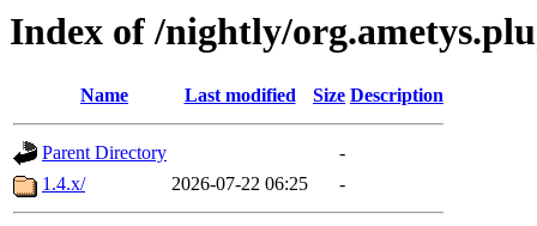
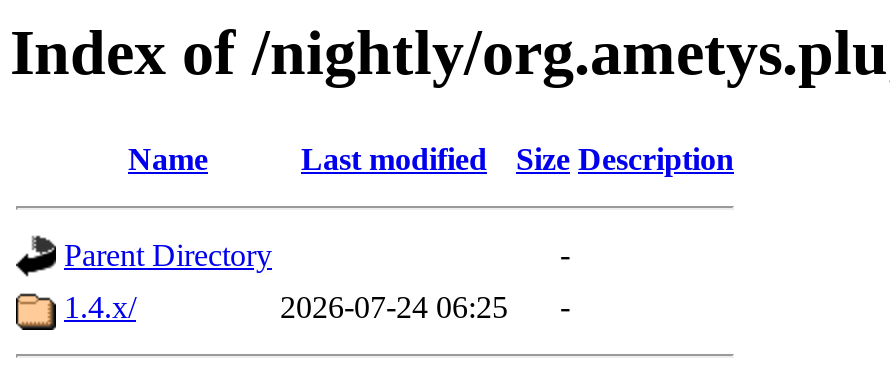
[171,174,308,194] 2026-07-22 06:25 -> [280,291,508,325] 2026-07-24 06:25

